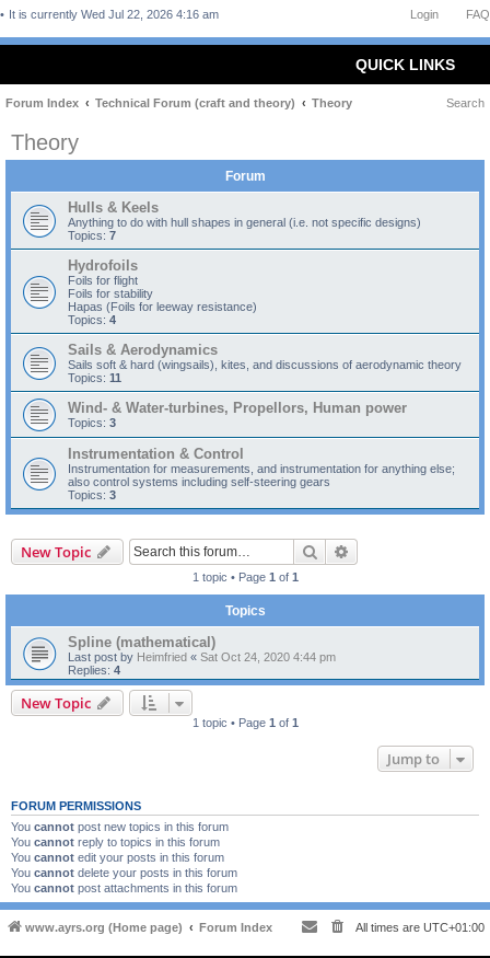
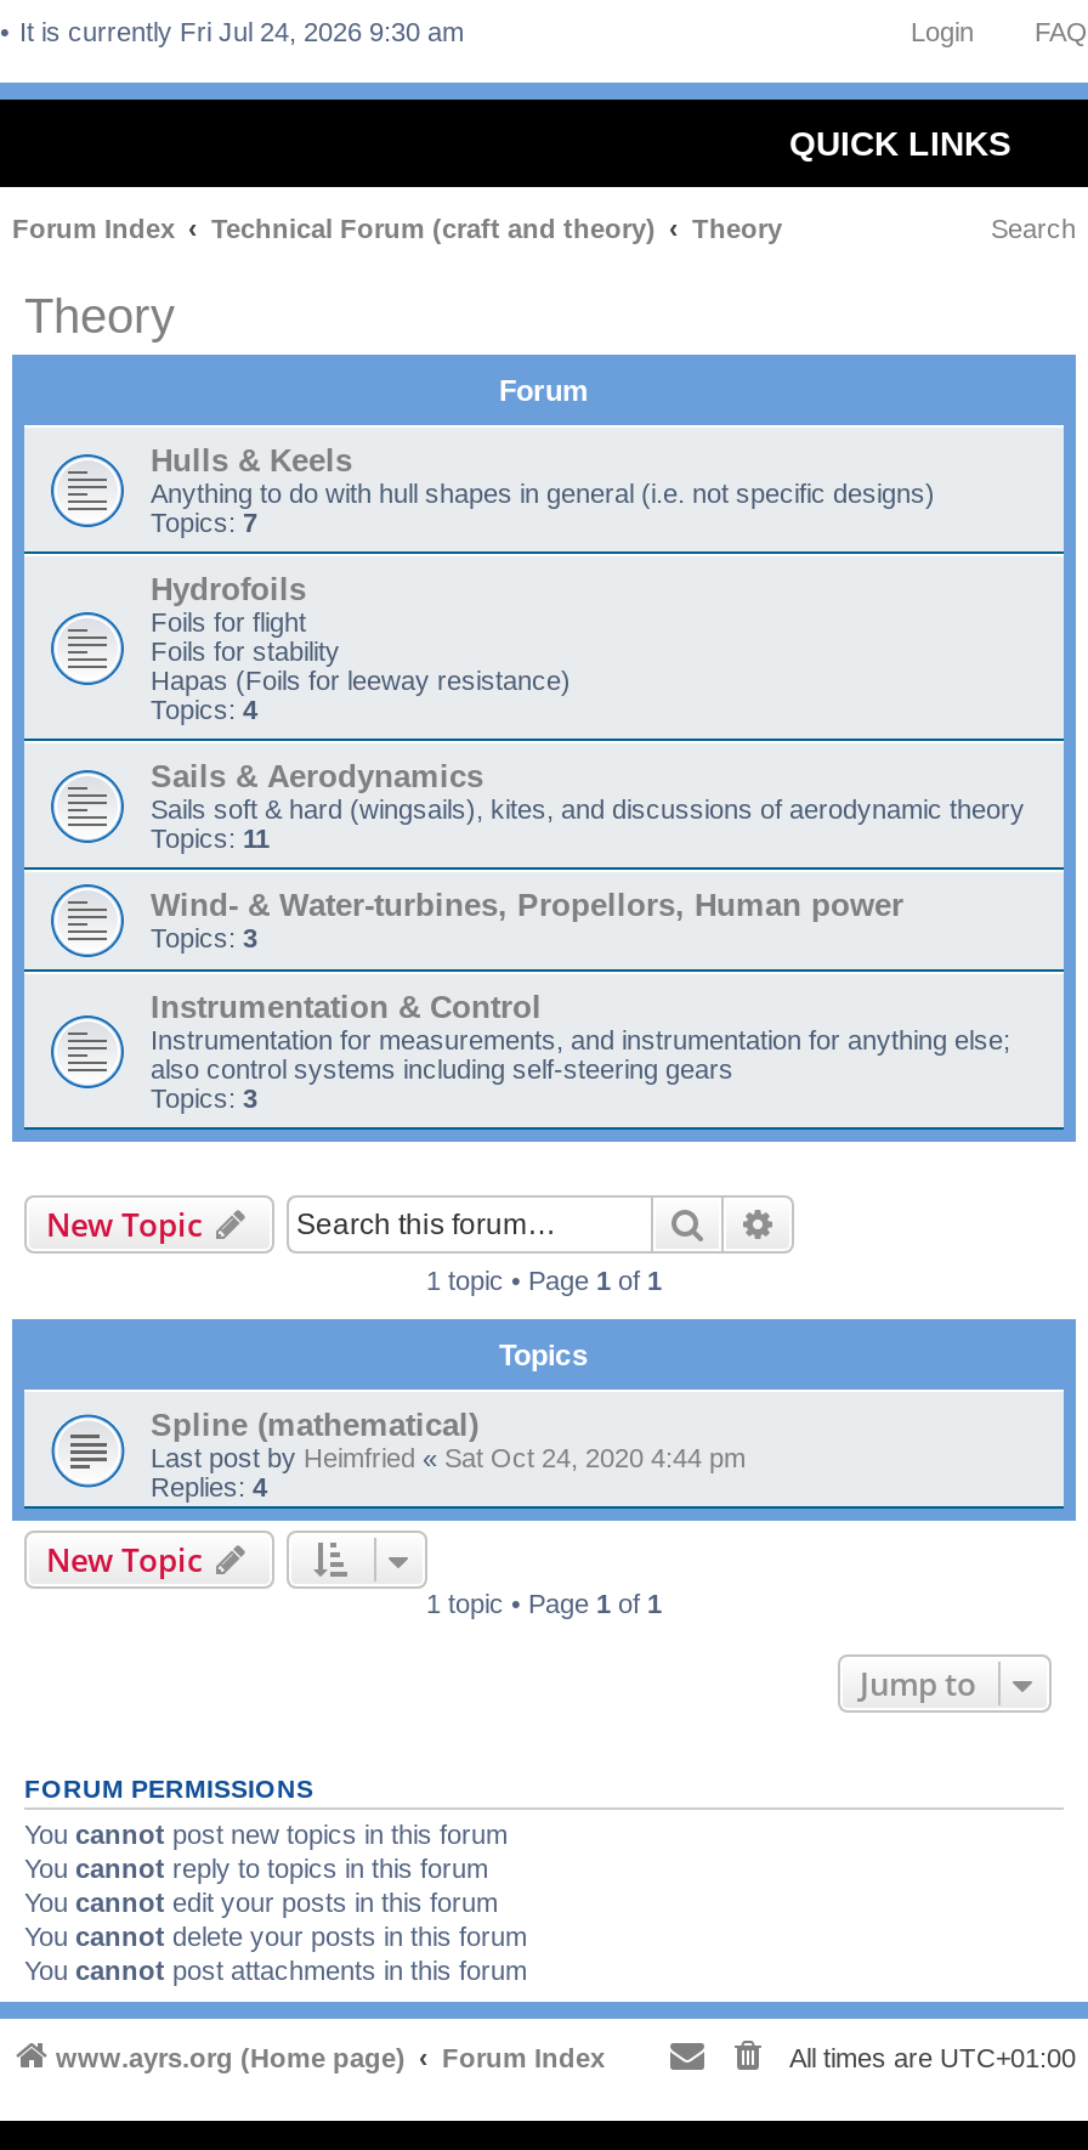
[9,8,222,21] It is currently Wed Jul 22, 2026 4:16 am -> [19,17,471,46] It is currently Fri Jul 24, 2026 9:30 am

